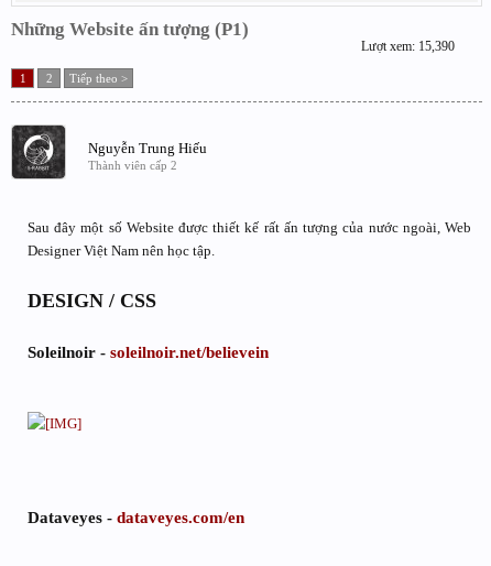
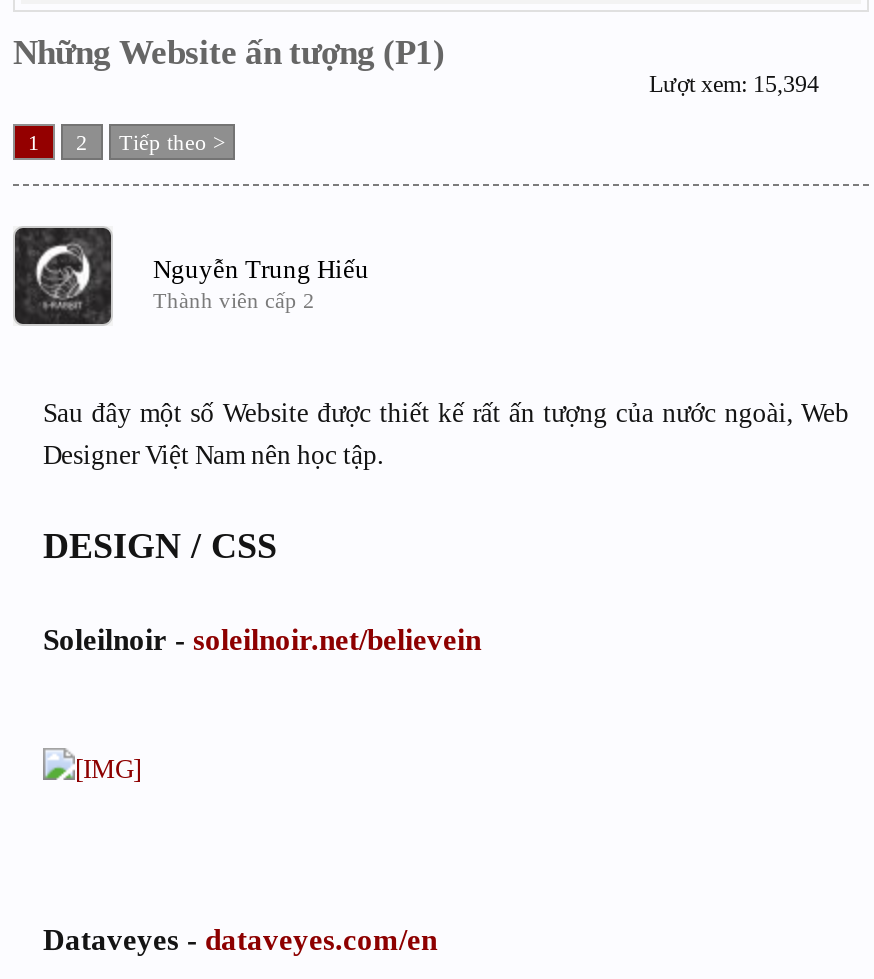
[361,39,455,54] Lượt xem: 15,390 -> [649,70,819,98] Lượt xem: 15,394

